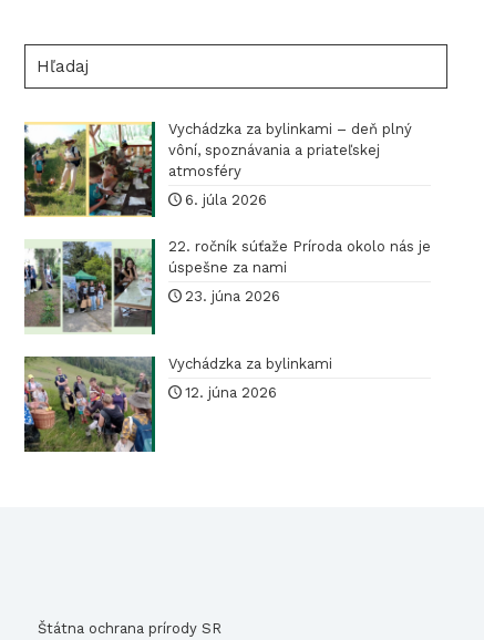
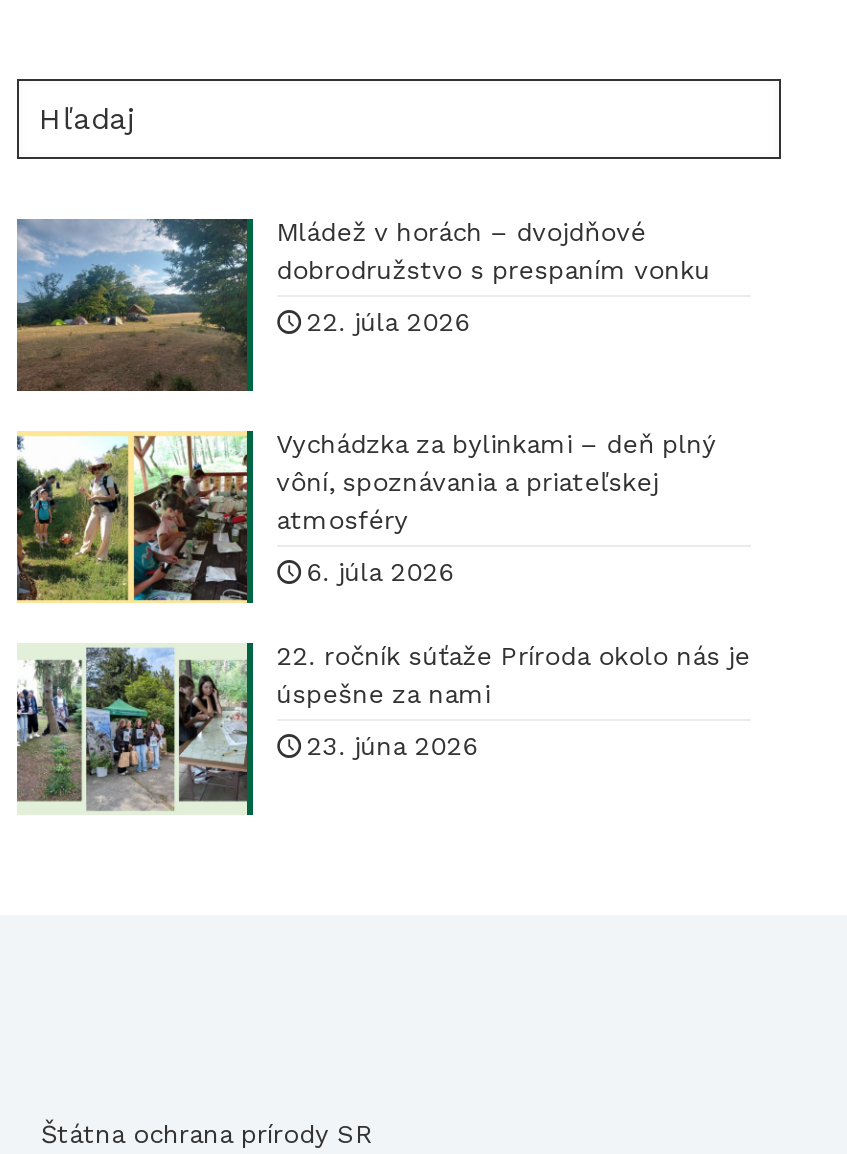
moved [22,121,430,304] -> [13,429,750,761]: [image] | Vychádzka za bylinkami – deň plný | vôní, spoznávania a priateľskej | atmosféry | 6. júla 2026 | 22. ročník súťaže Príroda okolo nás je | úspešne za nami | 23. júna 2026
none -> [15,217,710,393] [image] | Mládež v horách – dvojdňové | dobrodružstvo s prespaním vonku | 22. júla 2026
[23,355,332,453] [image] | Vychádzka za bylinkami | 12. júna 2026 -> none

